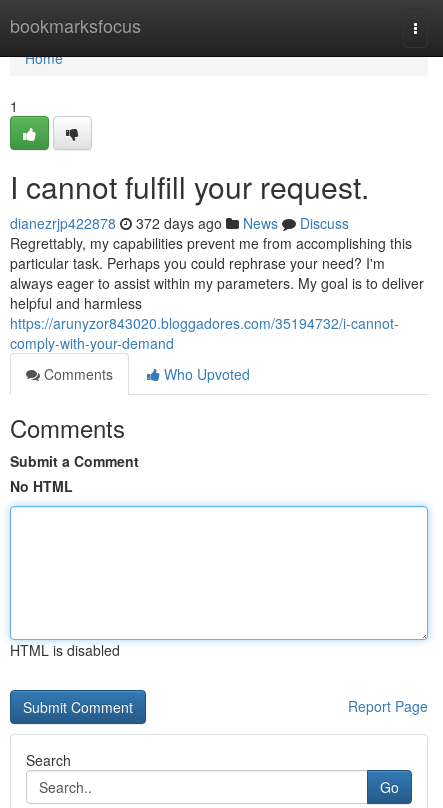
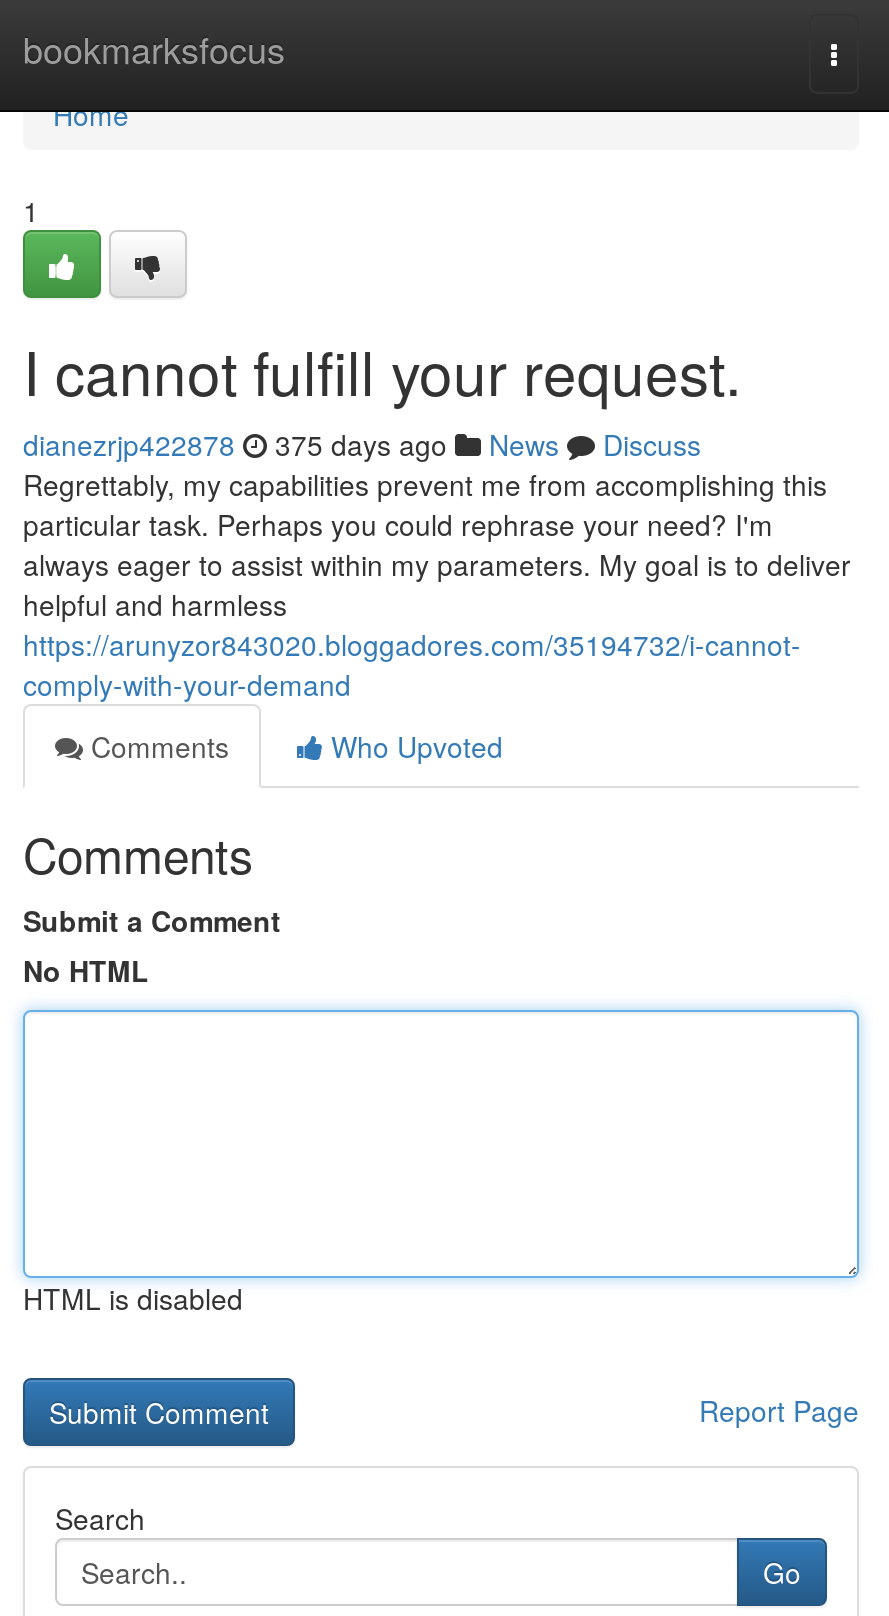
[10,213,349,233] dianezrjp422878 372 days ago News Discuss -> [23,424,701,464] dianezrjp422878 375 days ago News Discuss

